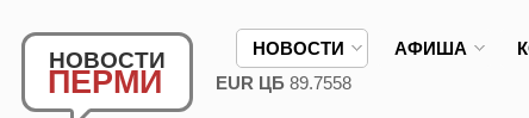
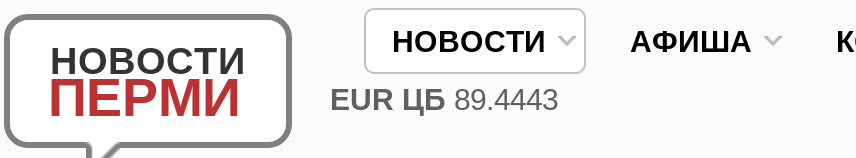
[216,73,351,93] EUR ЦБ 89.7558 -> [330,82,558,116] EUR ЦБ 89.4443

